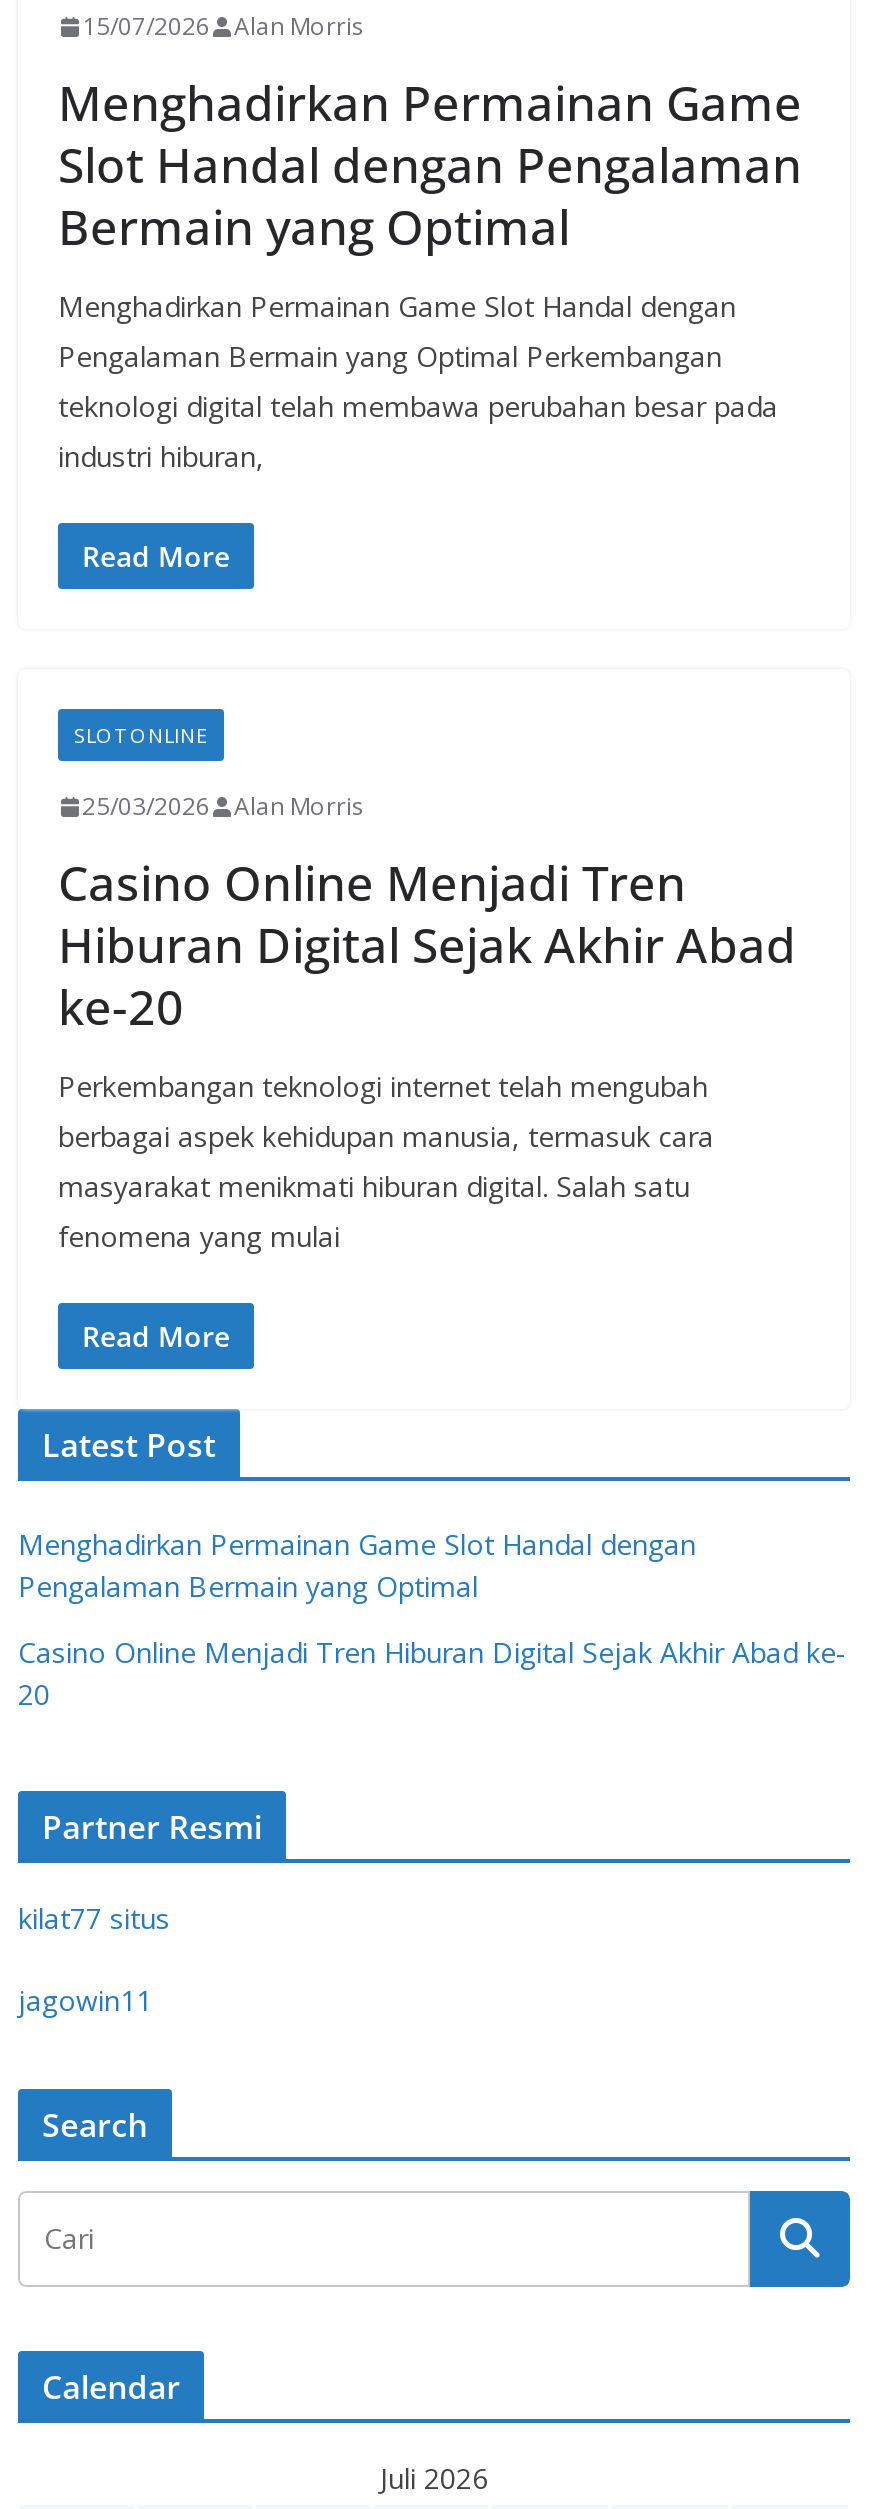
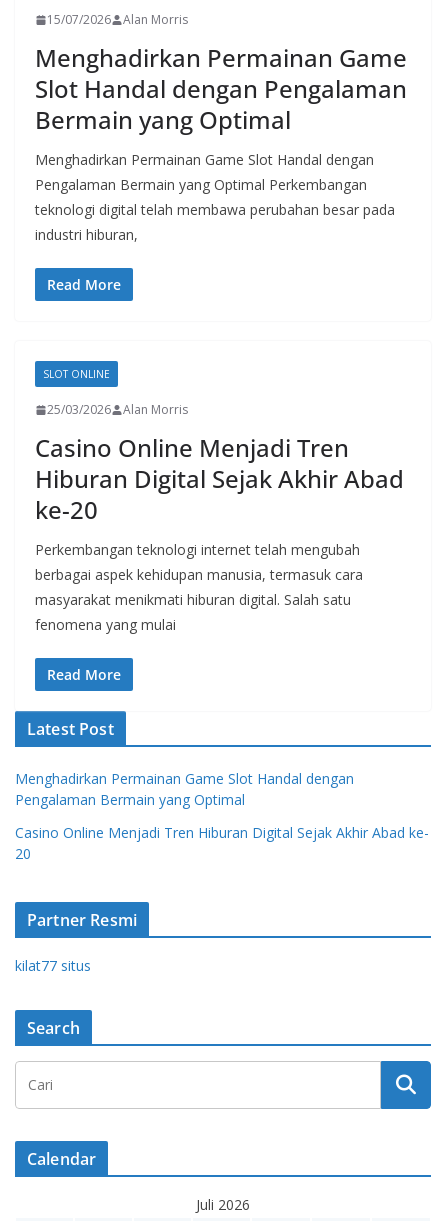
[18,1981,152,2019] jagowin11 -> none

